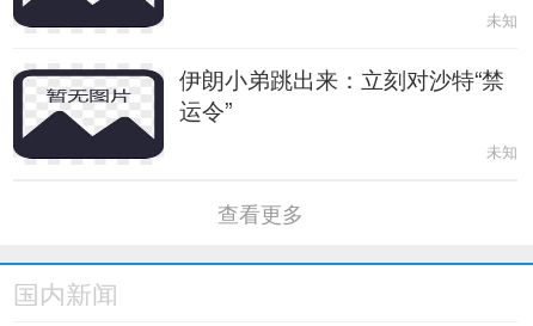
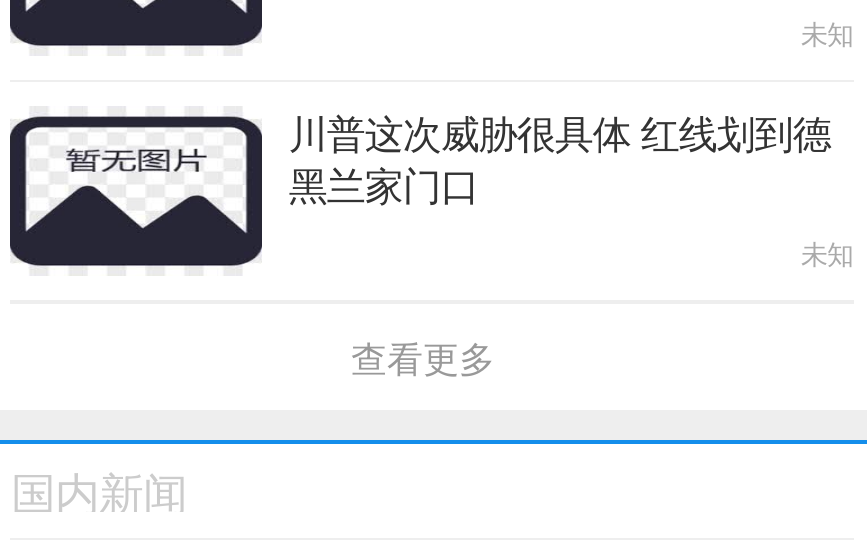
[180,62,505,126] 伊朗小弟跳出来：立刻对沙特“禁 | 运令” -> [289,104,831,210] 川普这次威胁很具体 红线划到德 | 黑兰家门口

